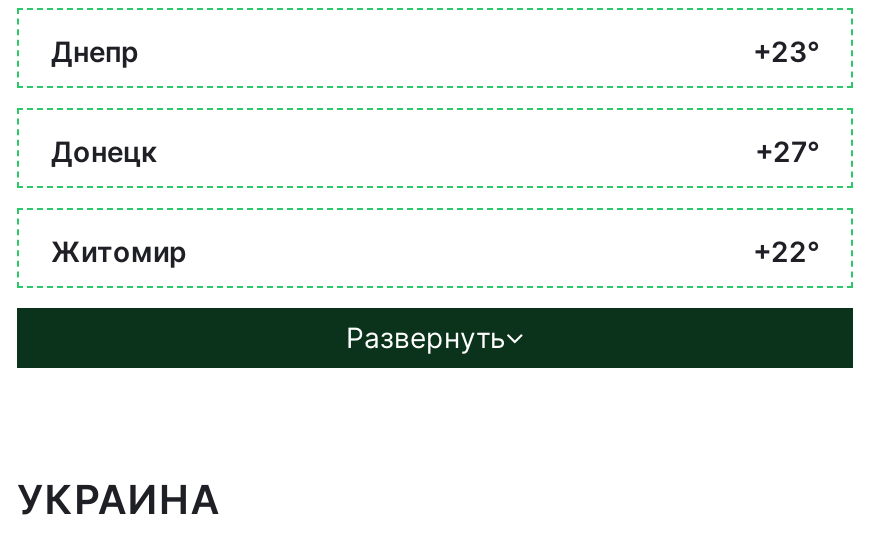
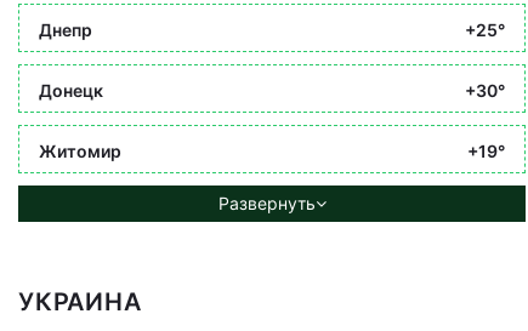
[753,33,819,67] +23° -> [465,19,505,39] +25°
[755,133,819,167] +27° -> [465,79,505,100] +30°
[753,233,819,267] +22° -> [467,140,505,161] +19°

